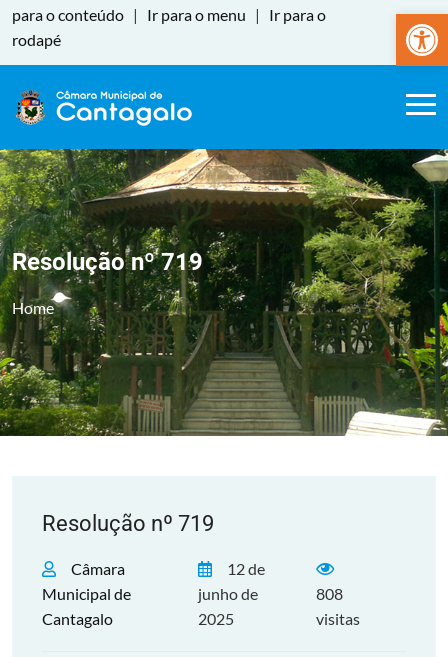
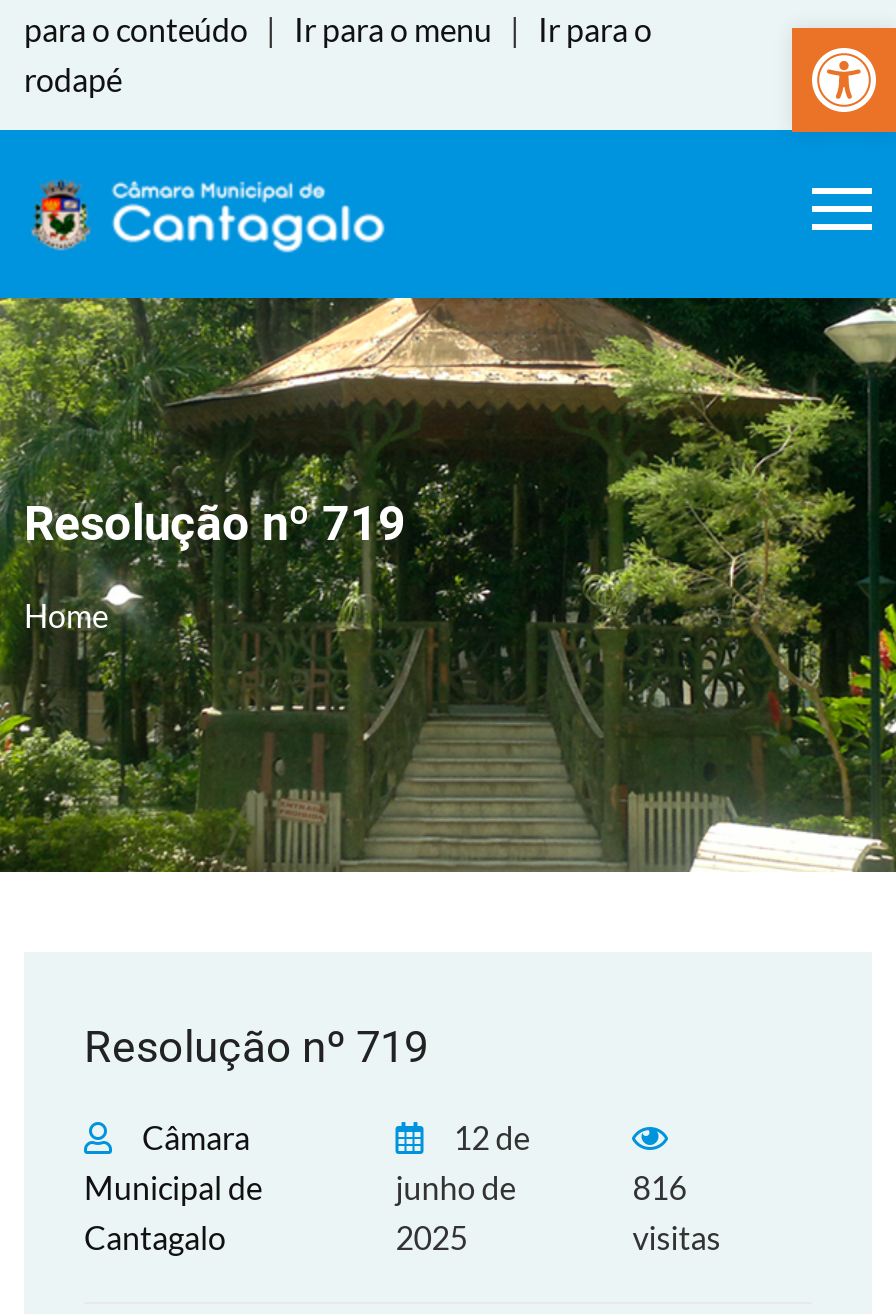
[316,584,343,603] 808 -> [633,1168,687,1206] 816

